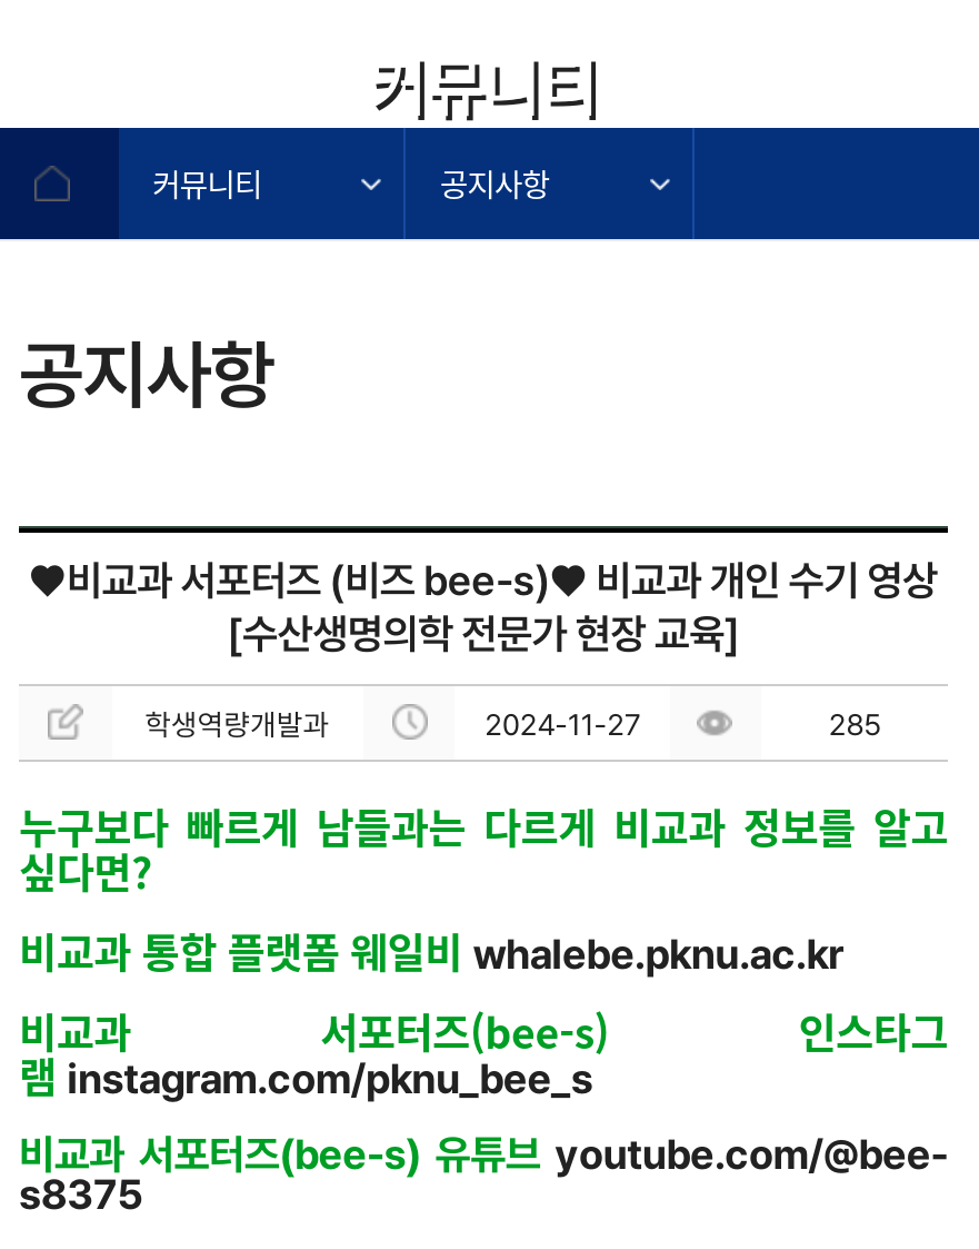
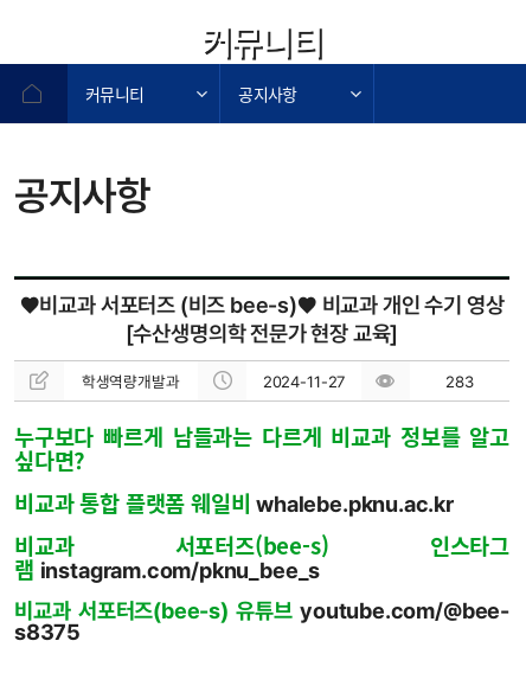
[829,706,881,742] 285 -> [446,372,474,391] 283

